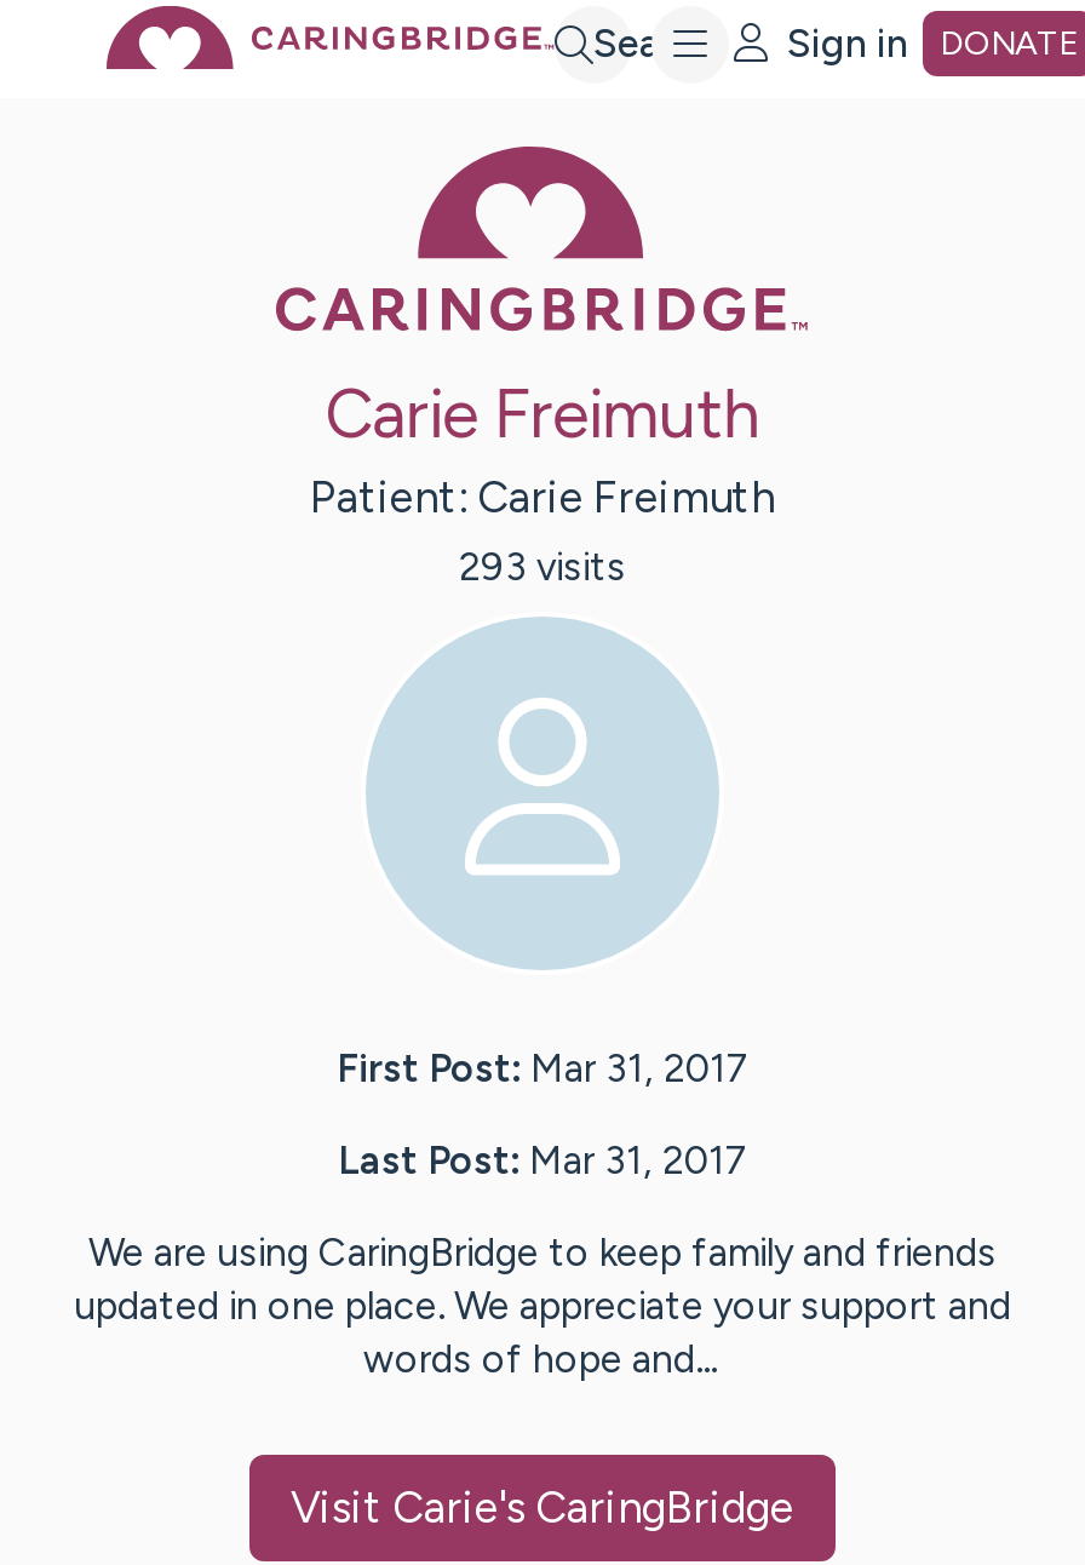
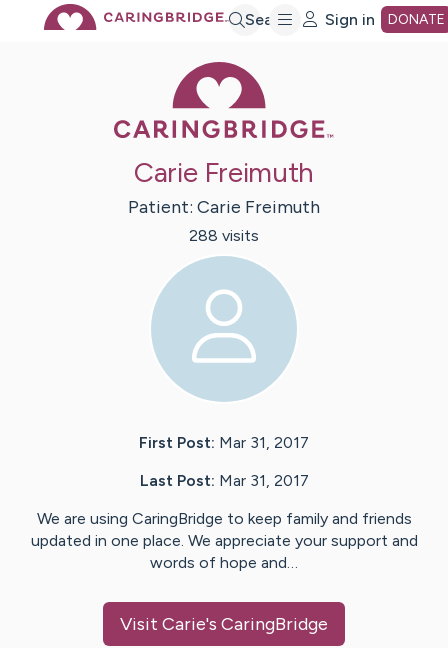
[459,545,626,591] 293 visits -> [189,226,259,245] 288 visits

